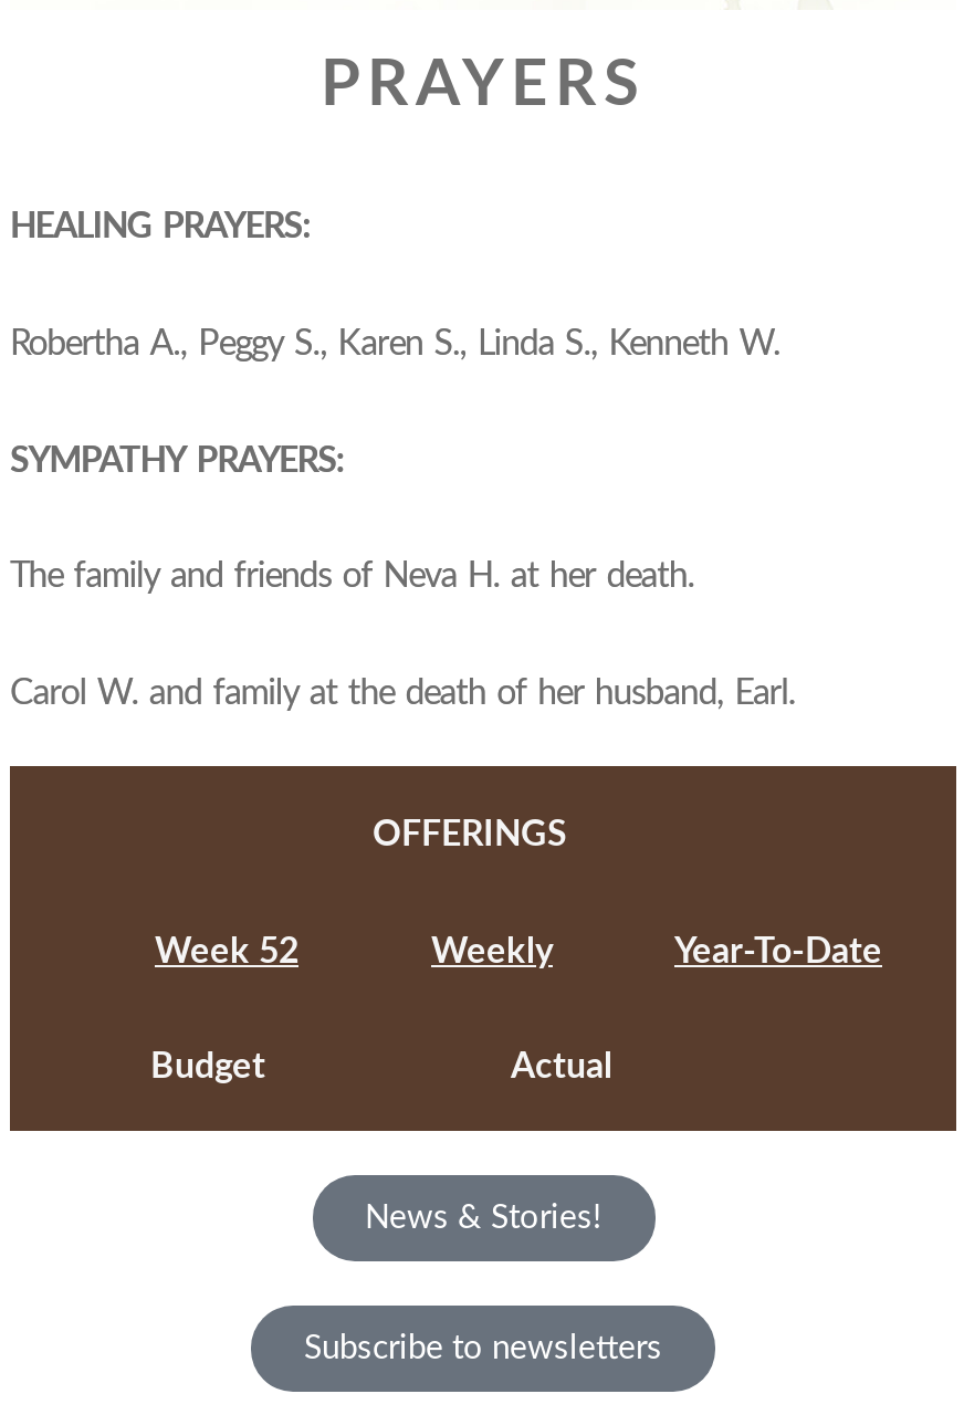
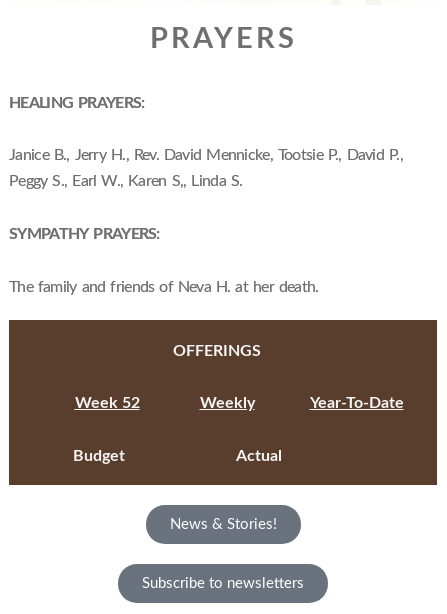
[10,326,780,361] Robertha A., Peggy S., Karen S., Linda S., Kenneth W. -> [9,147,403,189] Janice B., Jerry H., Rev. David Mennicke, Tootsie P., David P., | Peggy S., Earl W., Karen S,, Linda S.
moved [10,442,694,594] -> [9,226,318,295]: SYMPATHY PRAYERS: | The family and friends of Neva H. at her death.
[10,675,795,710] Carol W. and family at the death of her husband, Earl. -> none

